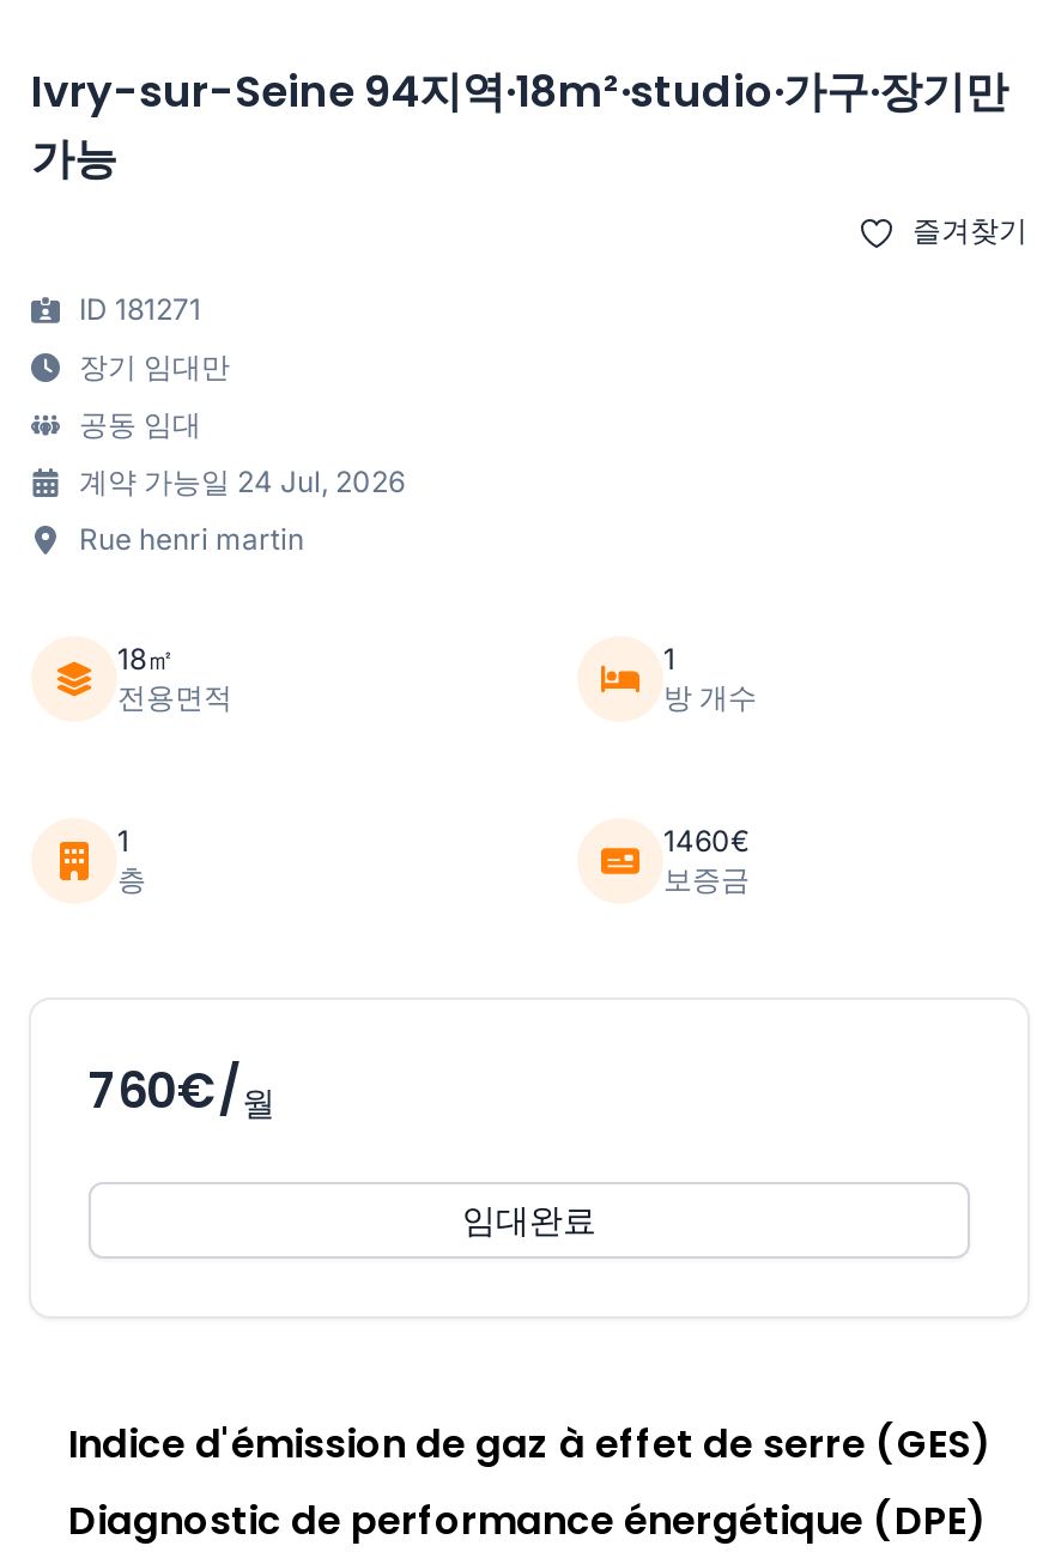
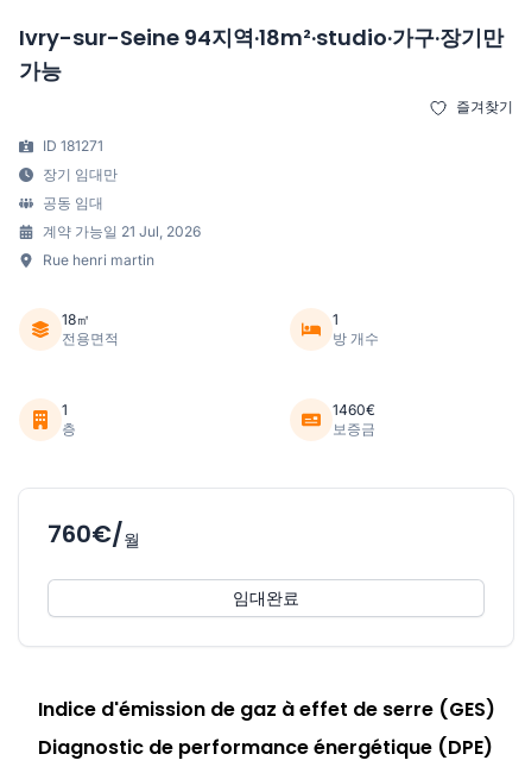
[79,463,405,499] 계약 가능일 24 Jul, 2026 -> [43,222,201,240] 계약 가능일 21 Jul, 2026

